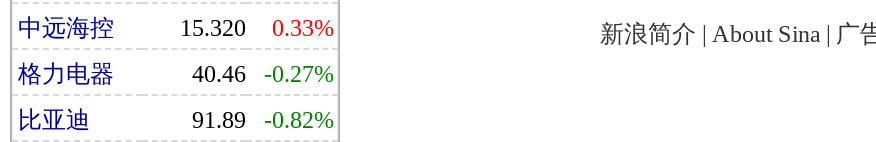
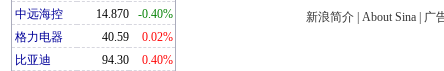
[180,14,246,42] 15.320 -> [96,7,129,21] 14.870
[272,14,334,42] 0.33% -> [138,7,173,21] -0.40%
[192,60,246,88] 40.46 -> [102,30,129,44] 40.59
[264,60,334,88] -0.27% -> [142,30,173,44] 0.02%
[192,106,246,134] 91.89 -> [102,53,129,67] 94.30
[264,106,334,134] -0.82% -> [142,53,173,67] 0.40%

